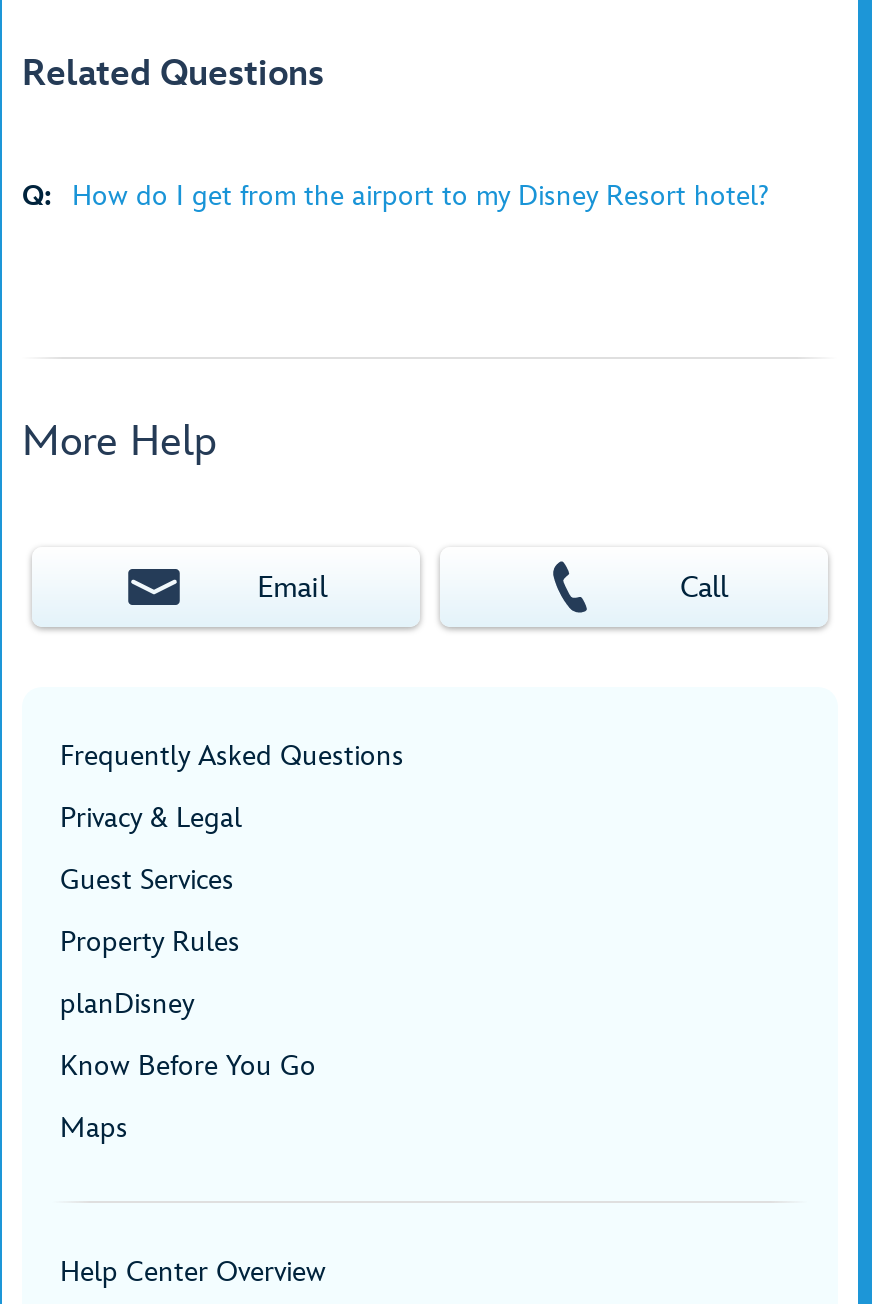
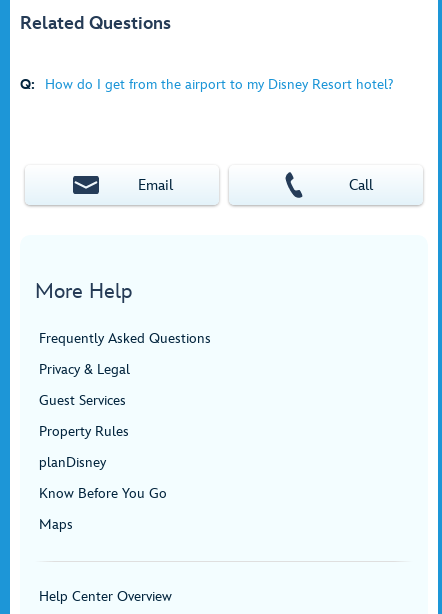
moved [22,417,216,467] -> [35,279,132,304]: More Help
moved [257,568,728,606] -> [138,175,373,194]: Email | Call

